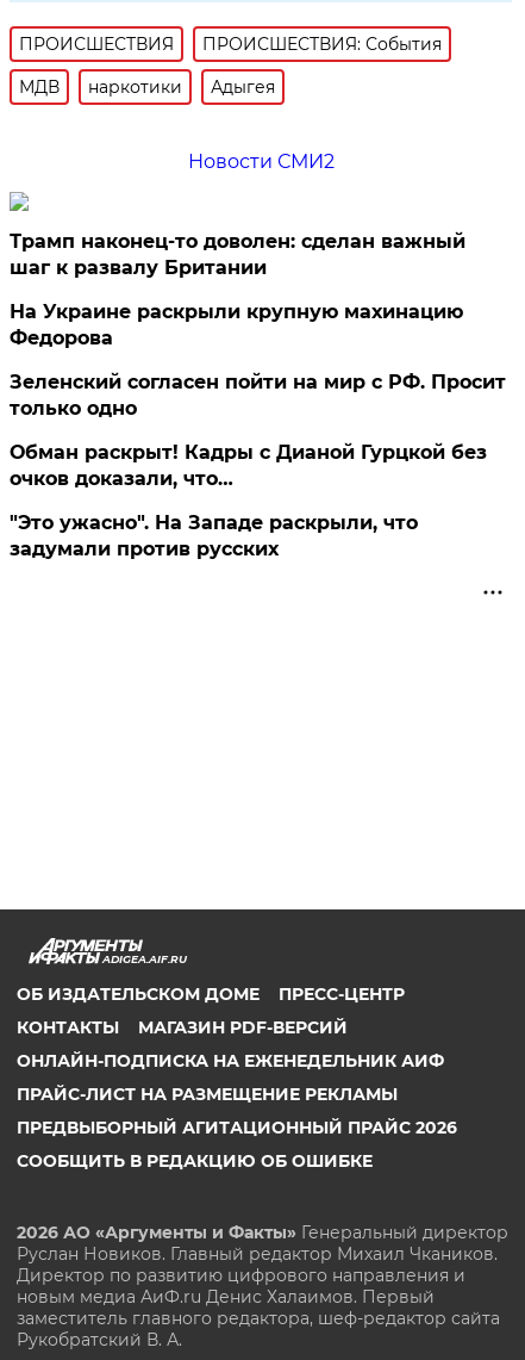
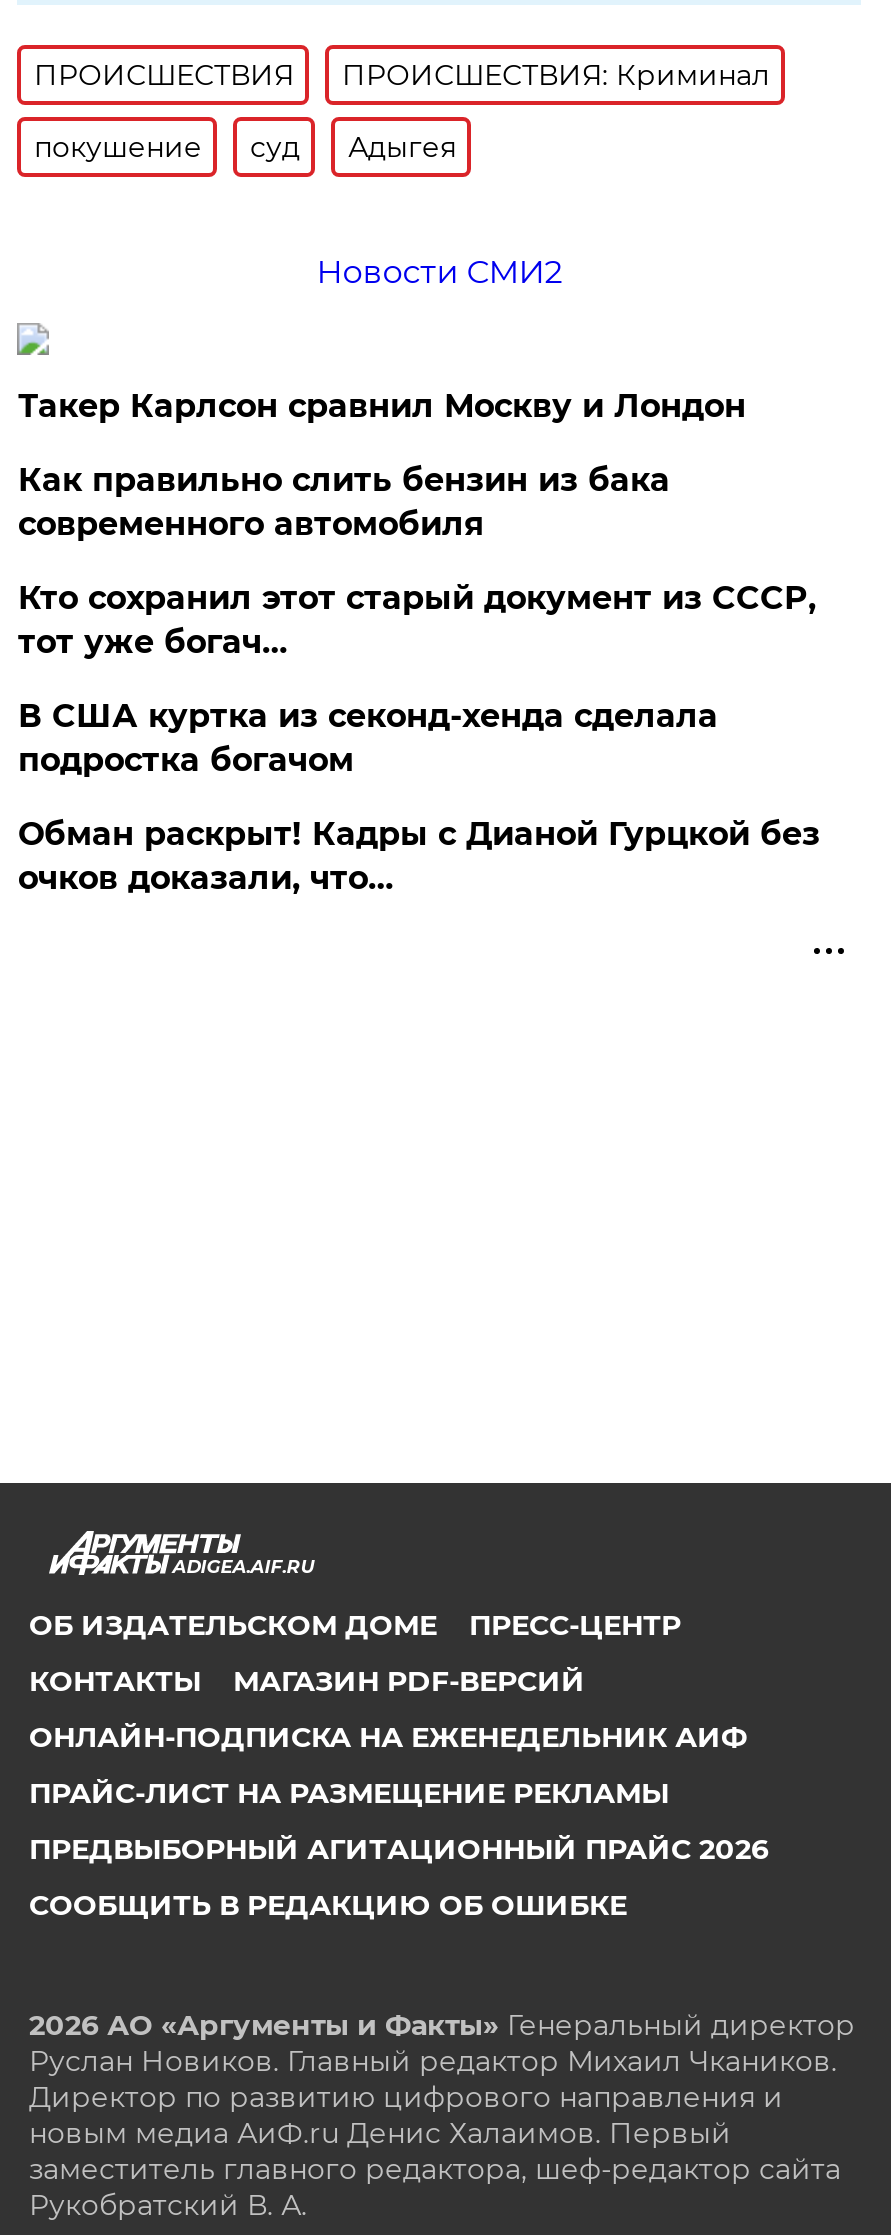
[203,33,442,55] ПРОИСШЕСТВИЯ: События -> [342,57,770,93] ПРОИСШЕСТВИЯ: Криминал
[20,76,183,98] МДВ | наркотики -> [34,129,300,165] покушение | суд
[10,230,506,419] Трамп наконец-то доволен: сделан важный | шаг к развалу Британии | На Украине раскрыли крупную махинацию | Федорова | Зеленский согласен пойти на мир с РФ. Просит | только одно -> [18,387,816,779] Такер Карлсон сравнил Москву и Лондон | Как правильно слить бензин из бака | современного автомобиля | Кто сохранил этот старый документ из СССР, | тот уже богач… | В США куртка из секонд-хенда сделала | подростка богачом
moved [10,441,487,490] -> [18,815,820,897]: Обман раскрыт! Кадры с Дианой Гурцкой без | очков доказали, что…
[10,511,418,560] "Это ужасно". На Западе раскрыли, что | задумали против русских -> none

